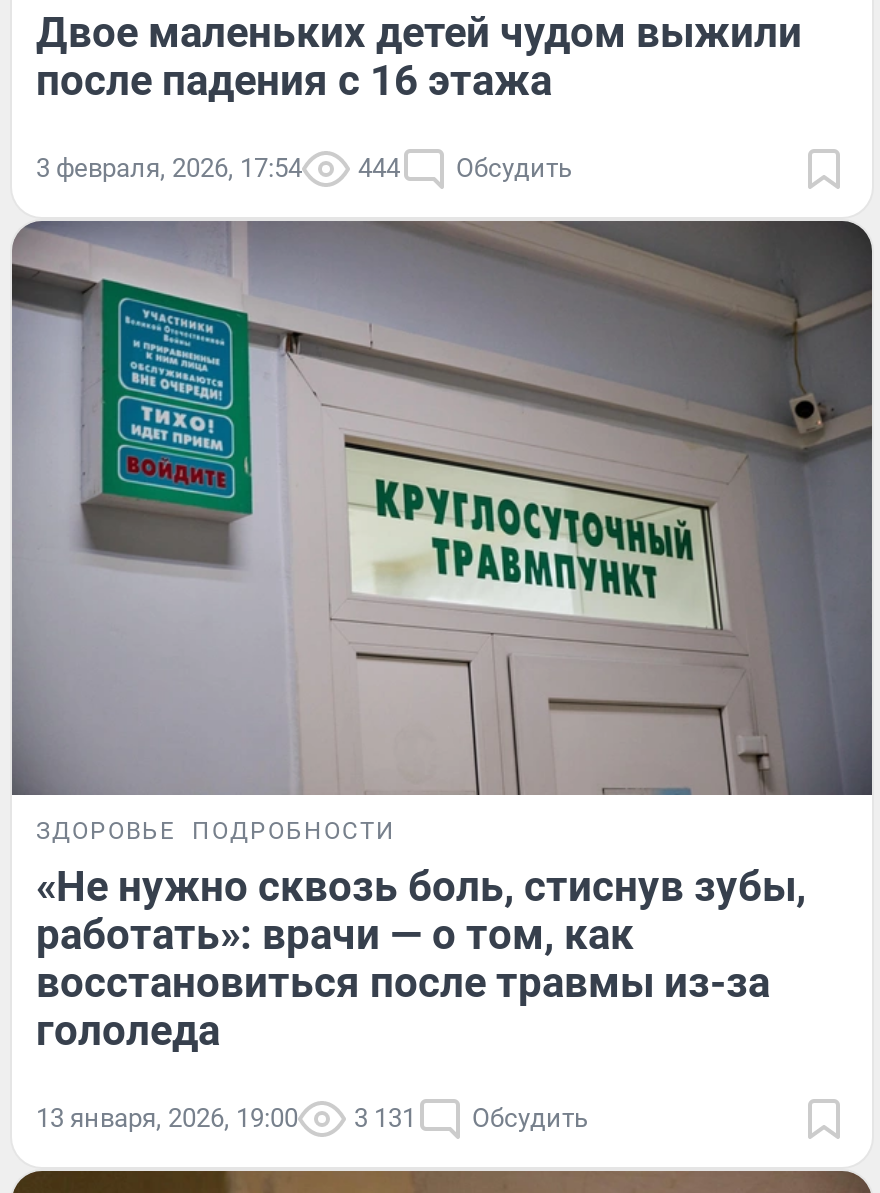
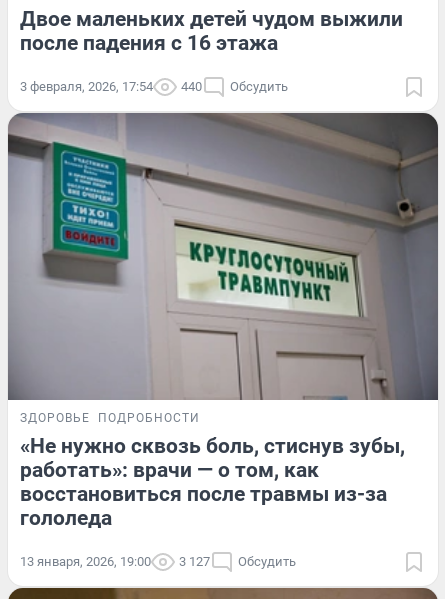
[36,153,572,183] 3 февраля, 2026, 17:54 444 Обсудить -> [20,79,288,94] 3 февраля, 2026, 17:54 440 Обсудить
[36,1102,588,1132] 13 января, 2026, 19:00 3 131 Обсудить -> [20,553,296,568] 13 января, 2026, 19:00 3 127 Обсудить

